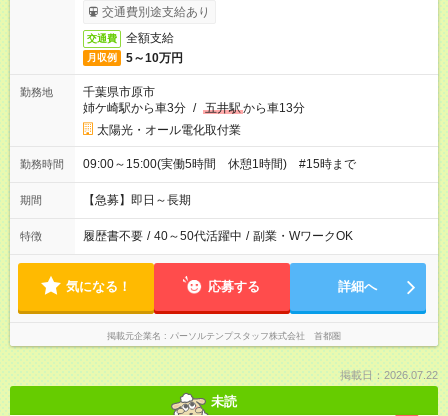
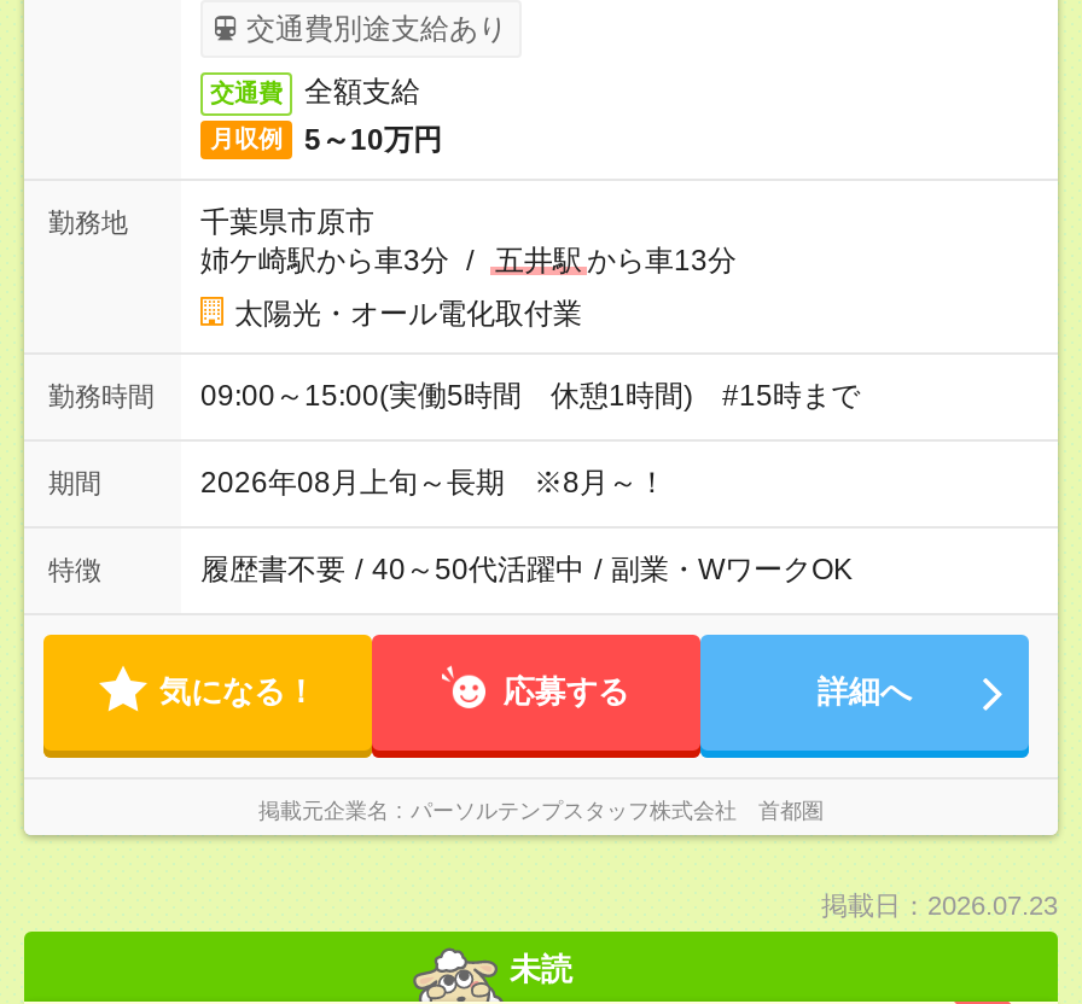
[83,193,191,207] 【急募】即日～長期 -> [200,466,662,500] 2026年08月上旬～長期 ※8月～！
[340,369,438,381] 掲載日：2026.07.22 -> [821,891,1058,920] 掲載日：2026.07.23

